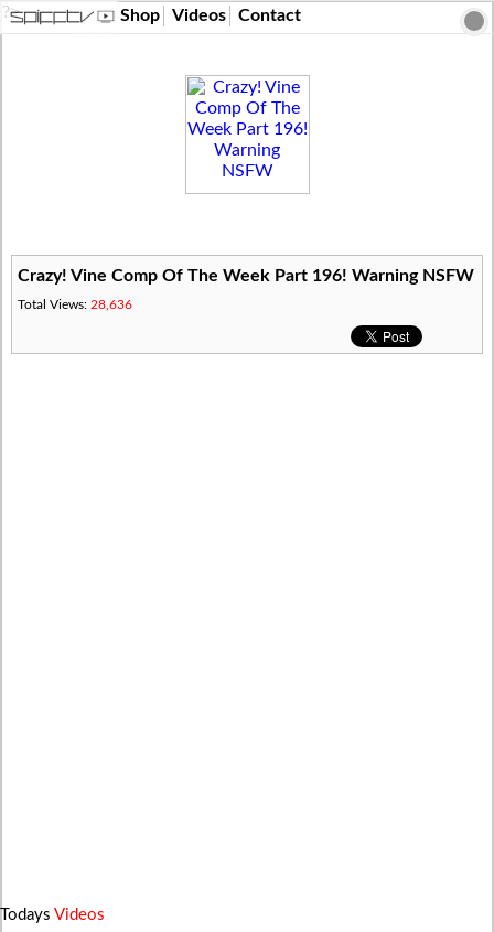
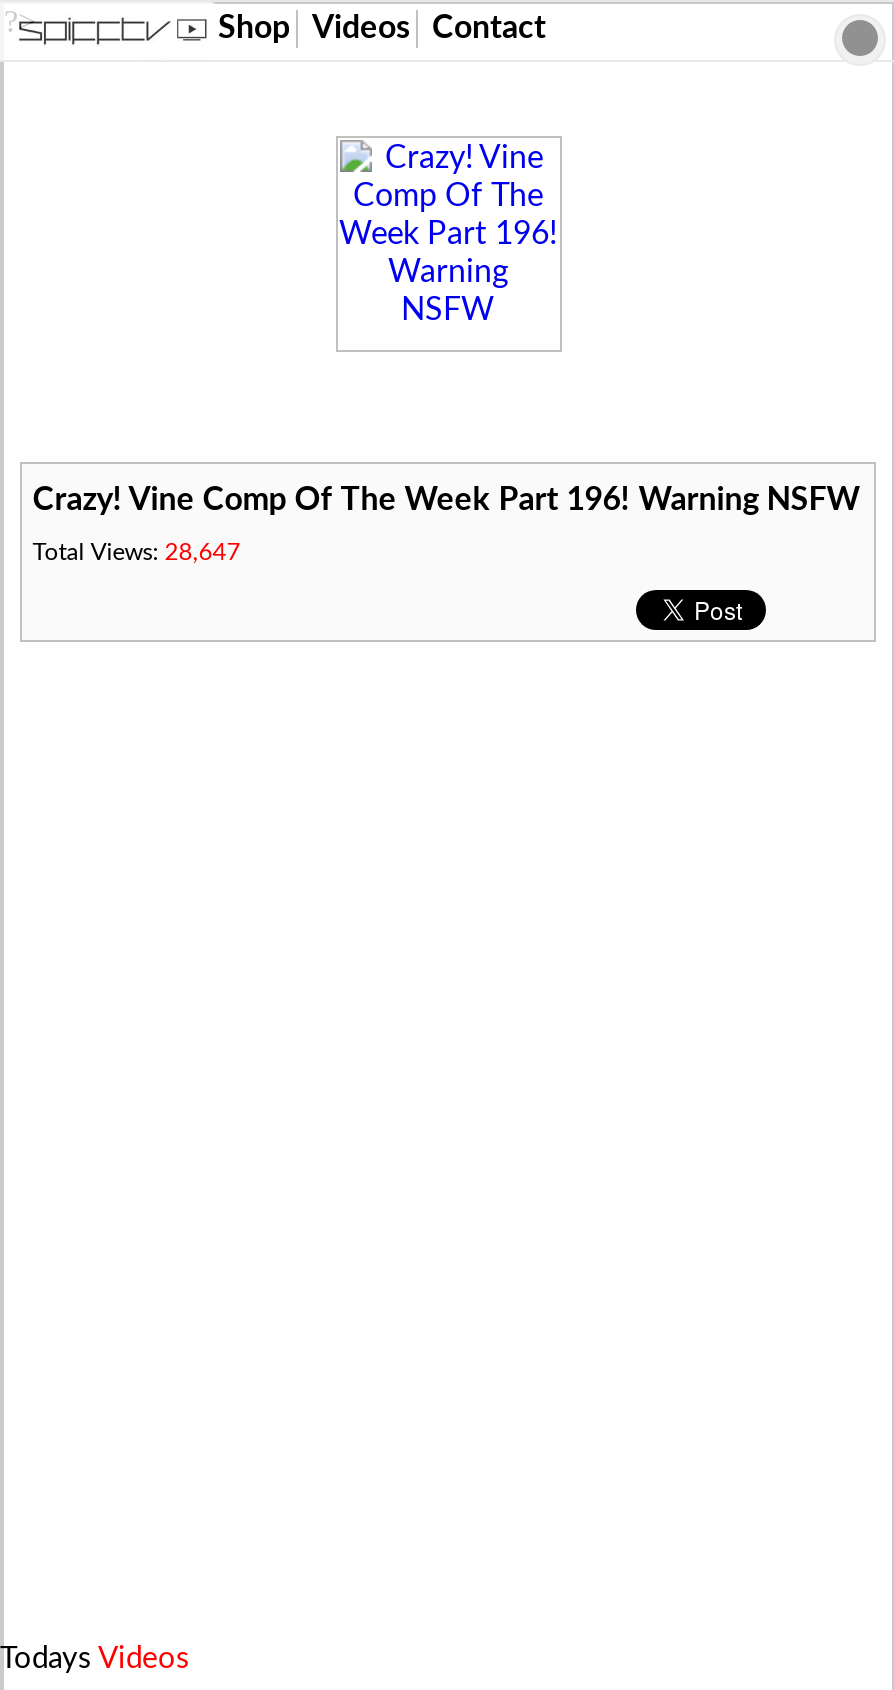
[18,297,133,311] Total Views: 28,636 -> [32,539,240,563] Total Views: 28,647

